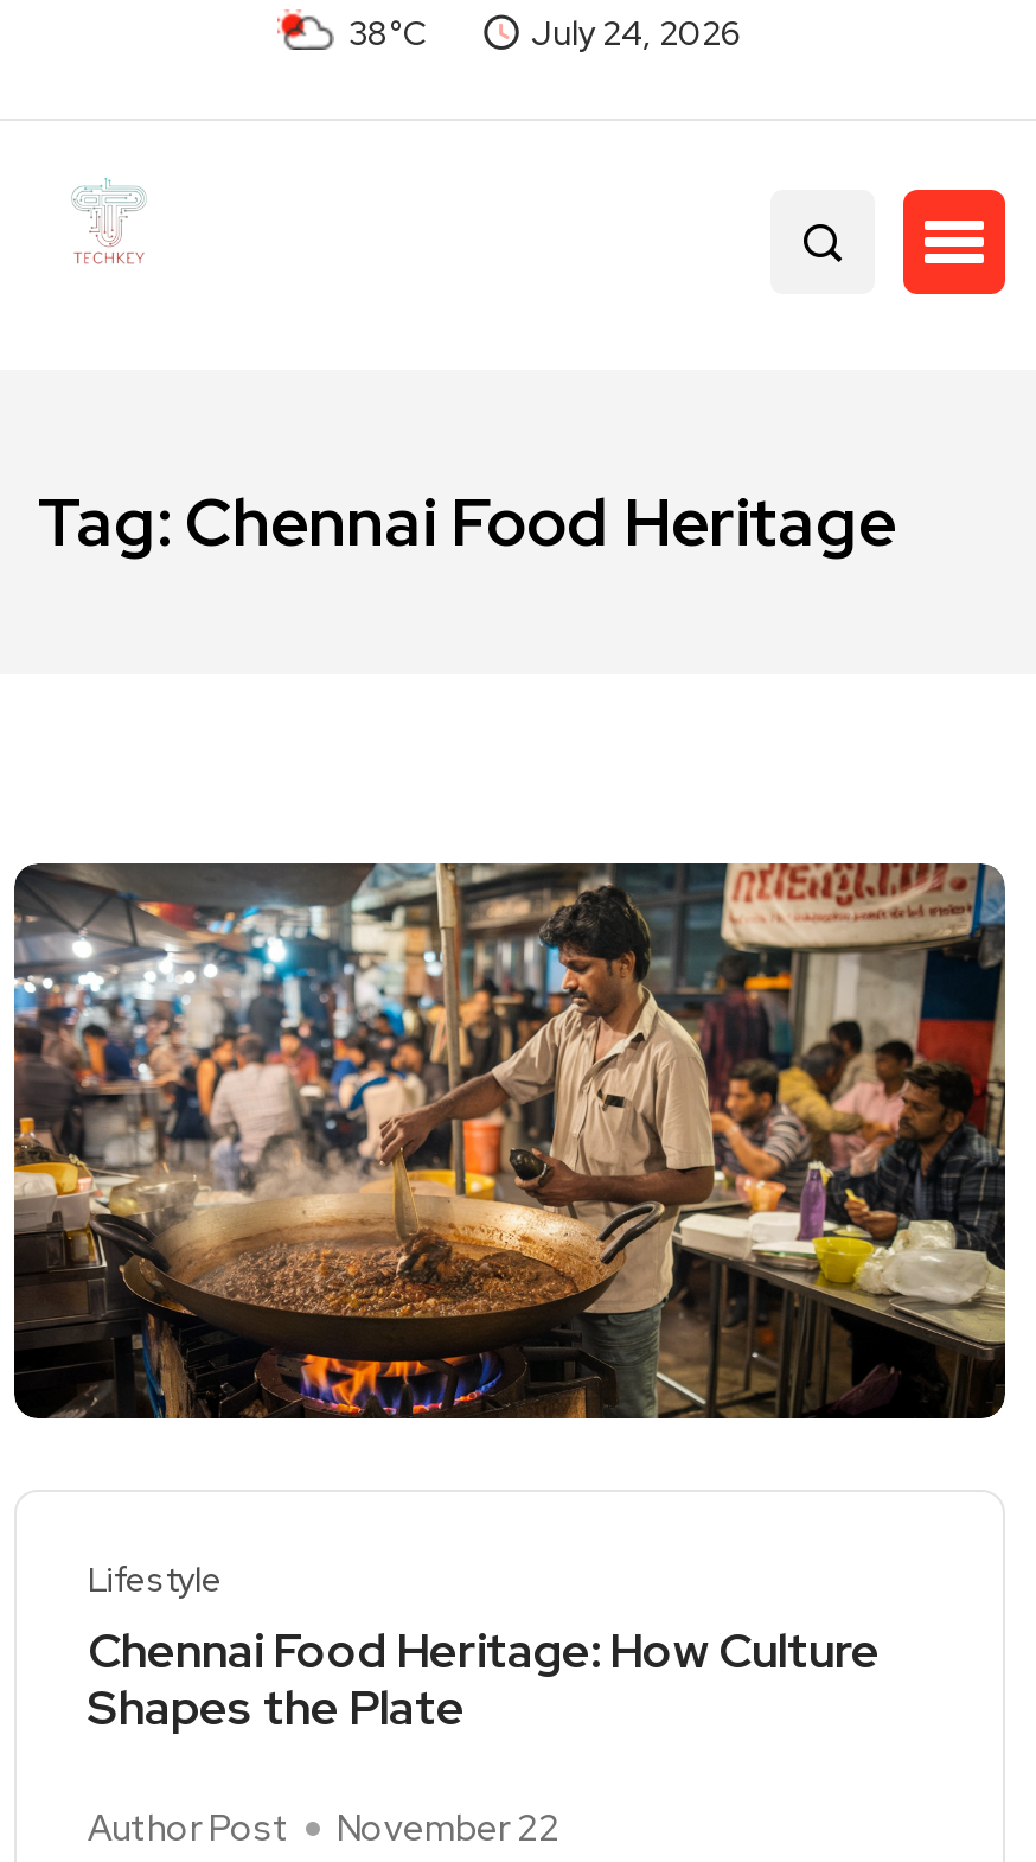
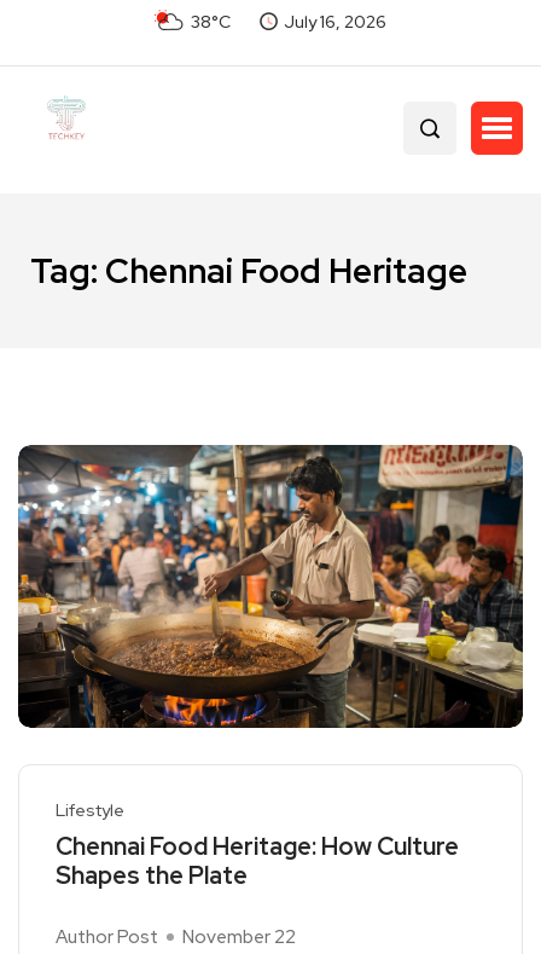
[531,12,742,55] July 24, 2026 -> [284,11,386,33] July 16, 2026

